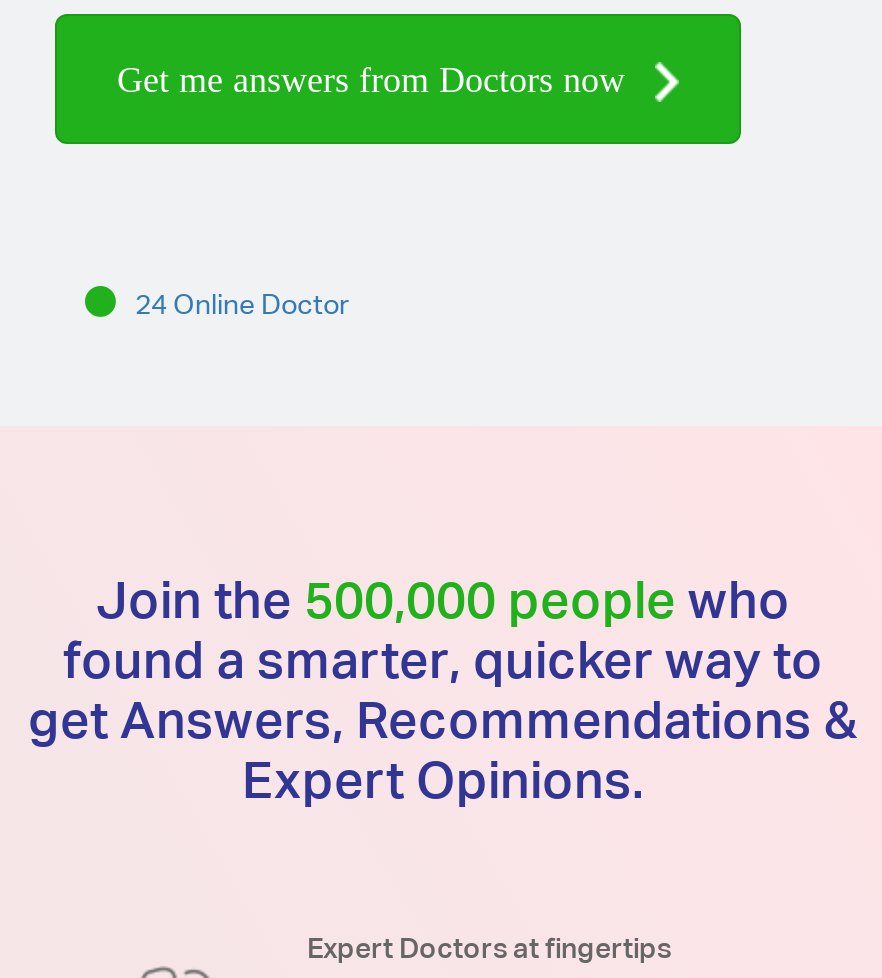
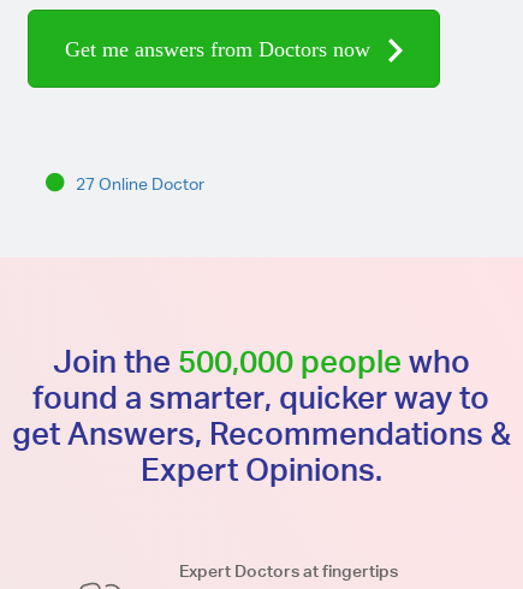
[135,287,349,319] 24 Online Doctor -> [76,174,204,193] 27 Online Doctor

